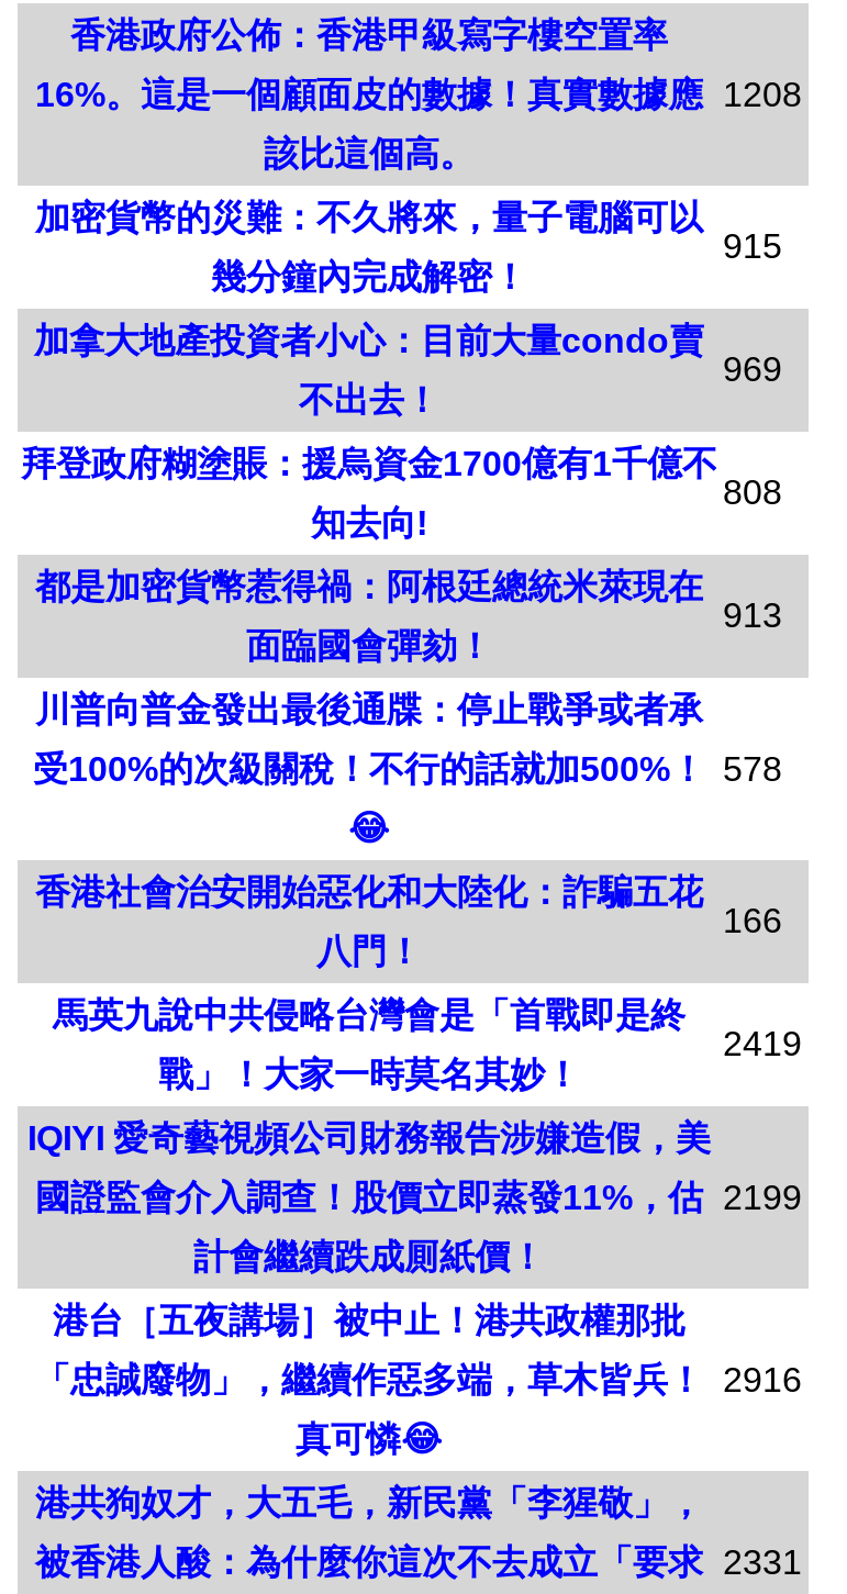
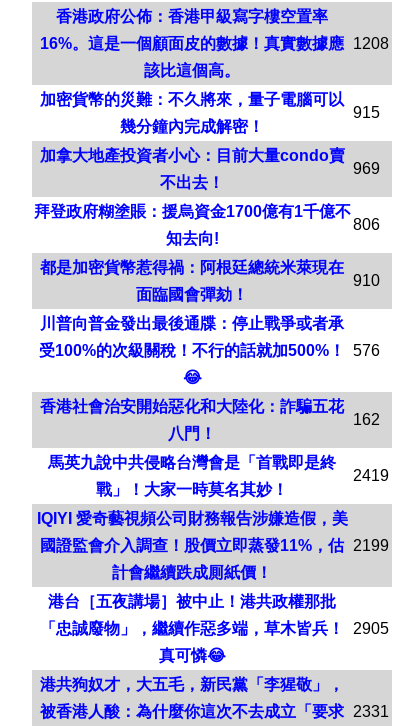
[723,473,782,511] 808 -> [353,216,380,233] 806
[723,597,782,634] 913 -> [353,272,380,289] 910
[33,750,782,788] 受100%的次級關稅！不行的話就加500%！ 578 -> [39,342,380,359] 受100%的次級關稅！不行的話就加500%！ 576
[723,902,782,939] 166 -> [353,411,380,428] 162
[35,1361,802,1398] 「忠誠廢物」，繼續作惡多端，草木皆兵！ 2916 -> [40,620,389,637] 「忠誠廢物」，繼續作惡多端，草木皆兵！ 2905

